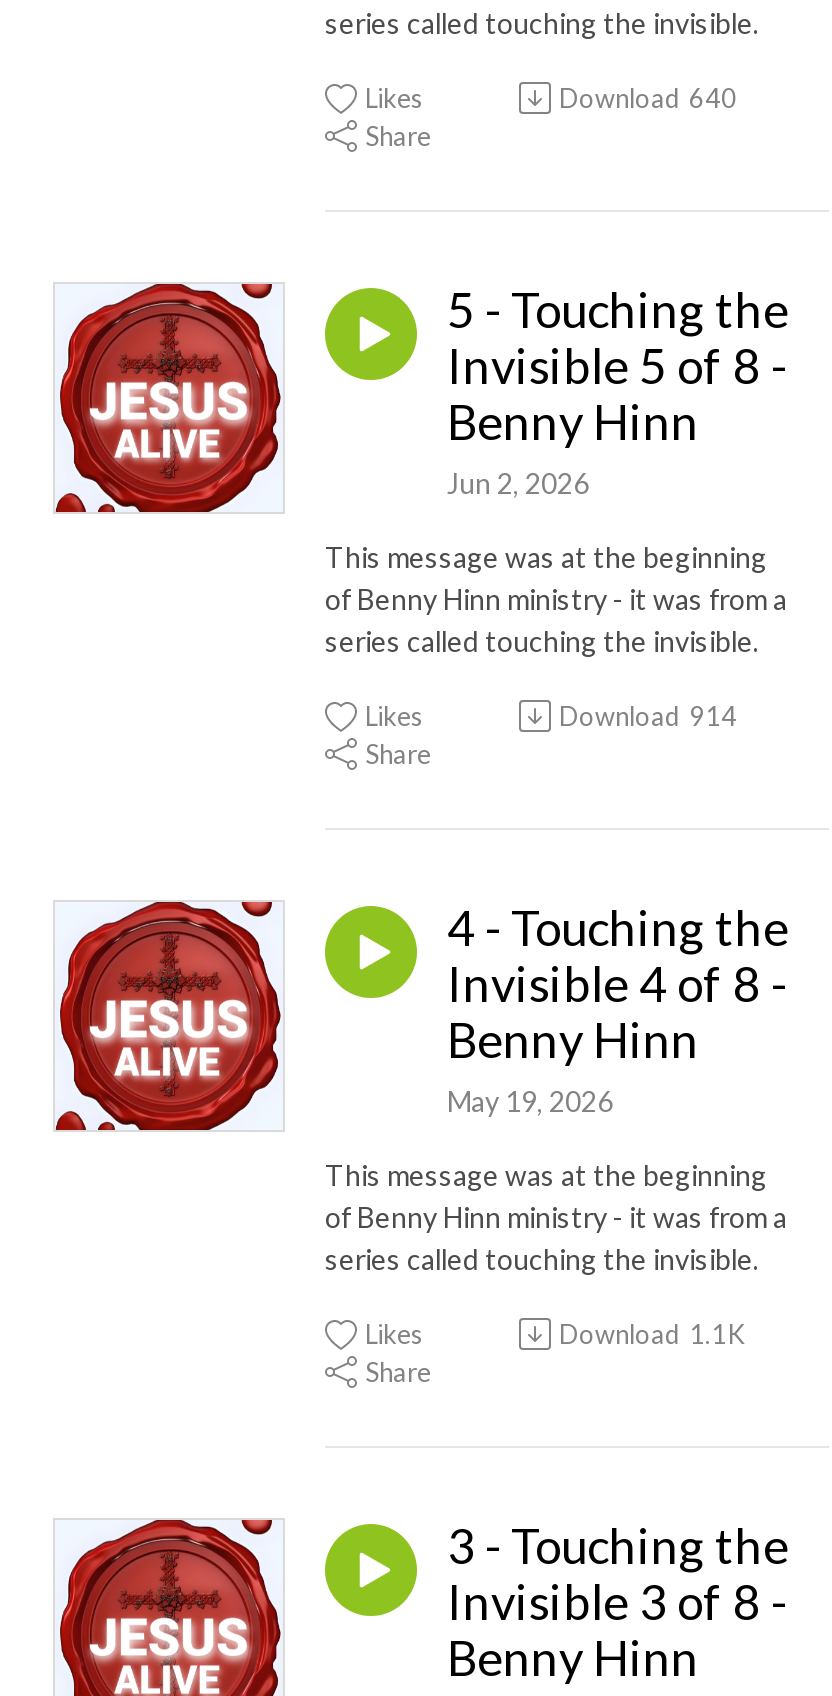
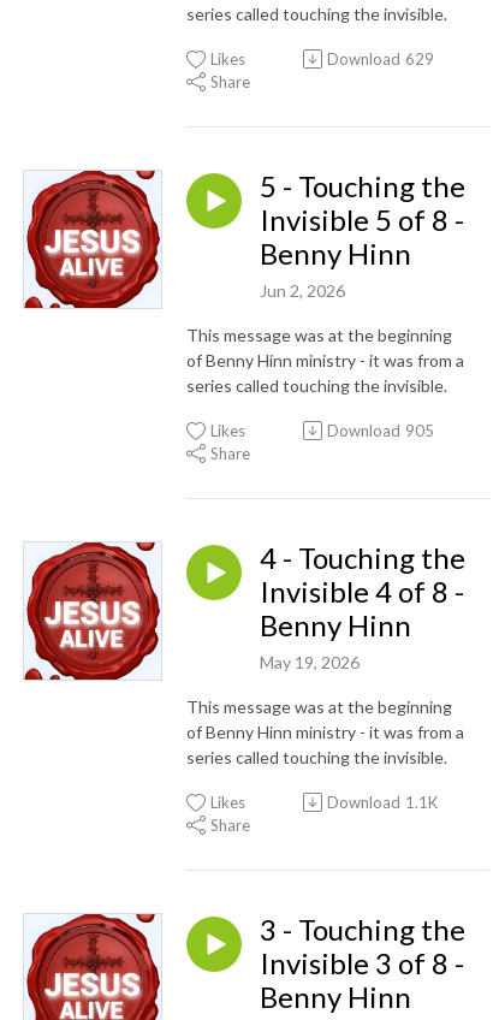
[559,82,737,114] Download 640 -> [327,49,434,68] Download 629
[559,700,737,732] Download 914 -> [327,421,434,440] Download 905

